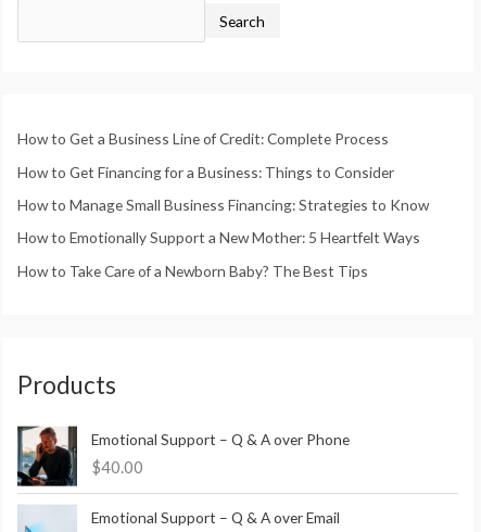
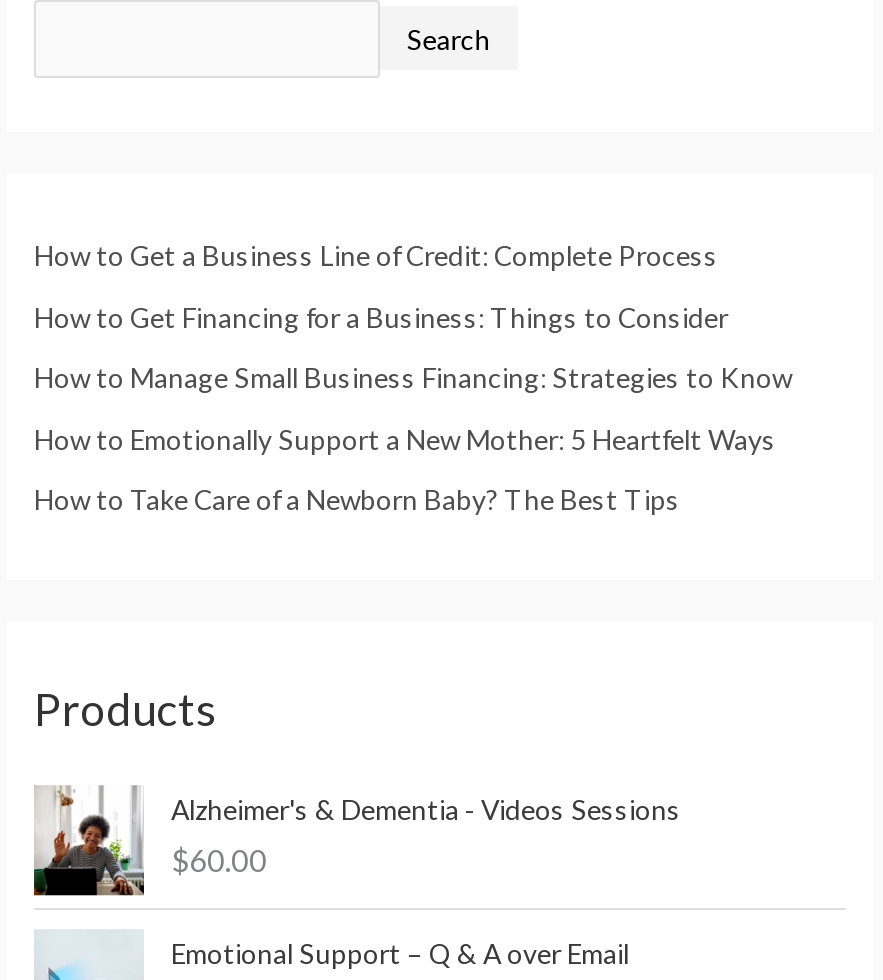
[16,426,350,487] [image] | Emotional Support – Q & A over Phone -> [32,786,681,898] [image] | Alzheimer's & Dementia - Videos Sessions
[92,457,144,477] $40.00 -> [171,843,267,879] $60.00

